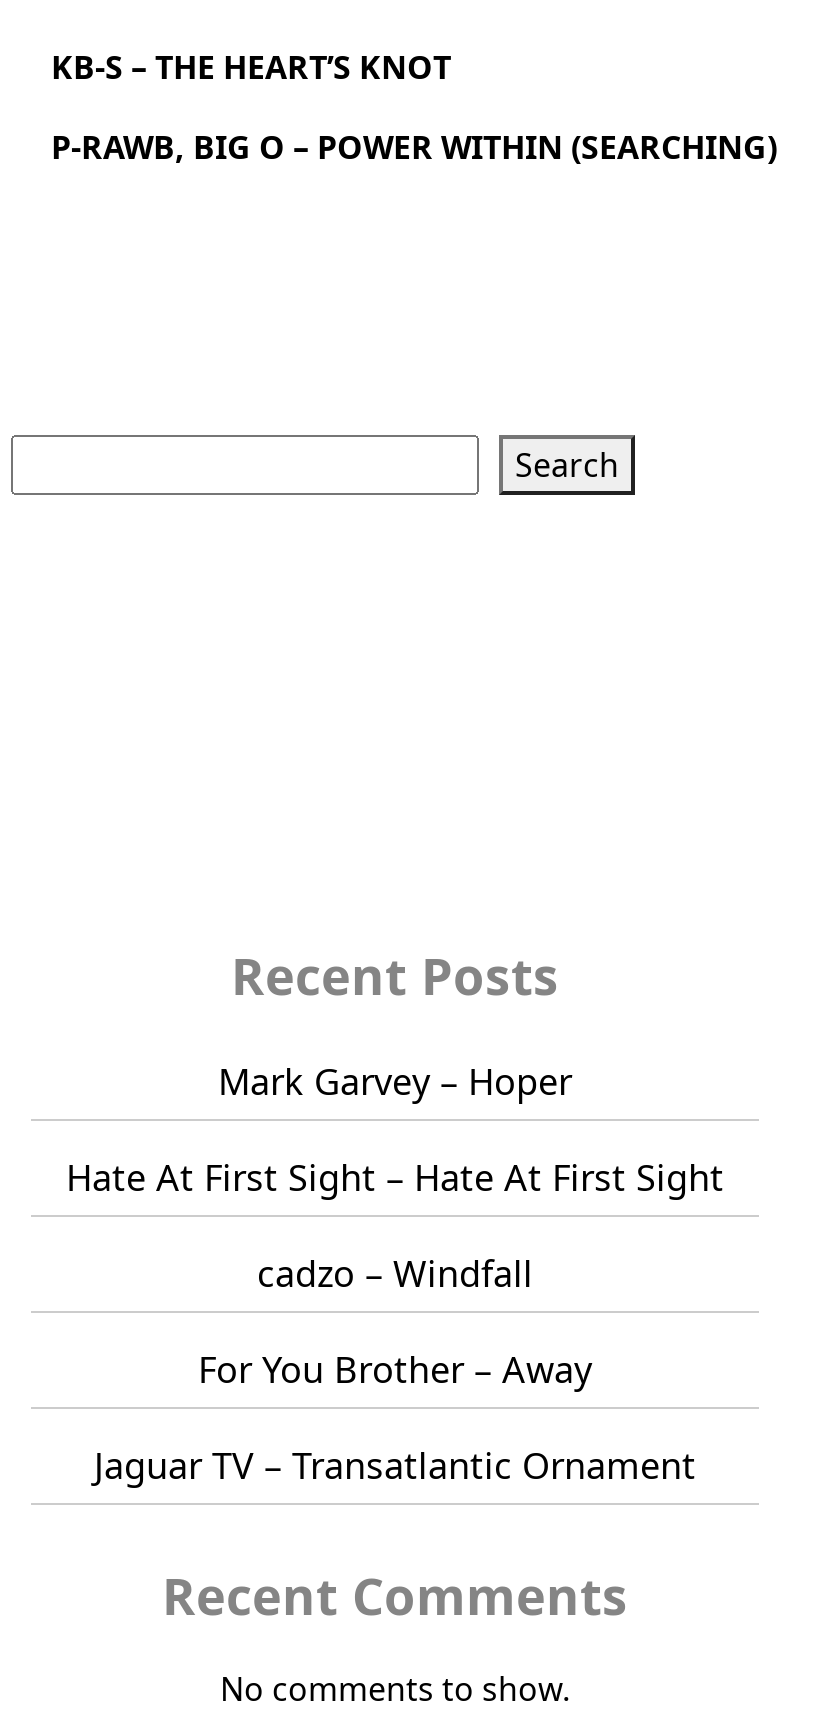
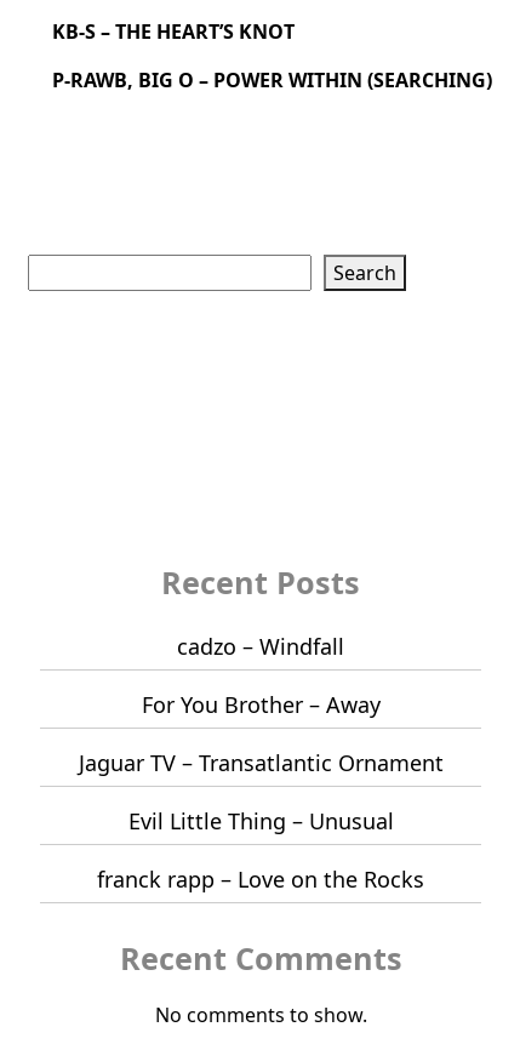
[66,1057,724,1201] Mark Garvey – Hoper | Hate At First Sight – Hate At First Sight -> none
moved [94,1249,696,1489] -> [78,632,443,777]: cadzo – Windfall | For You Brother – Away | Jaguar TV – Transatlantic Ornament
none -> [97,806,424,894] Evil Little Thing – Unusual | franck rapp – Love on the Rocks

